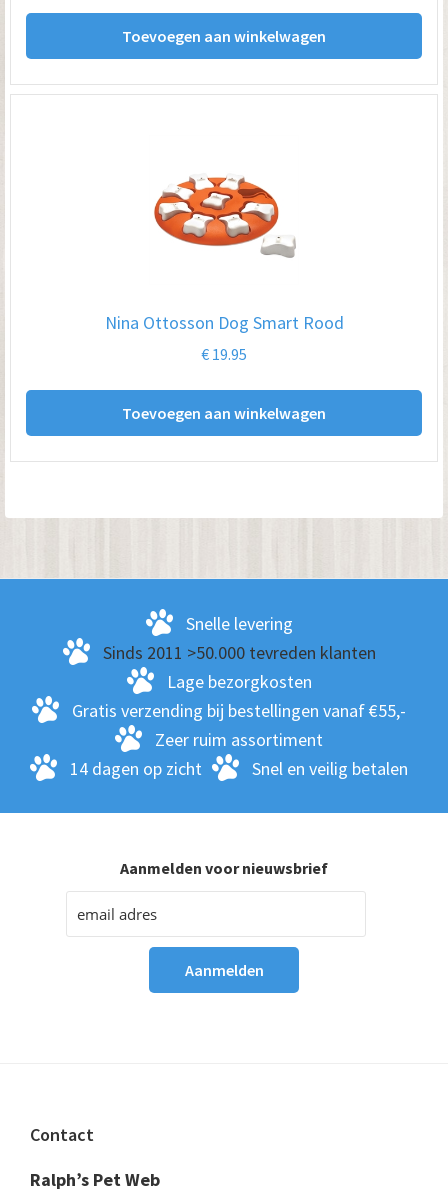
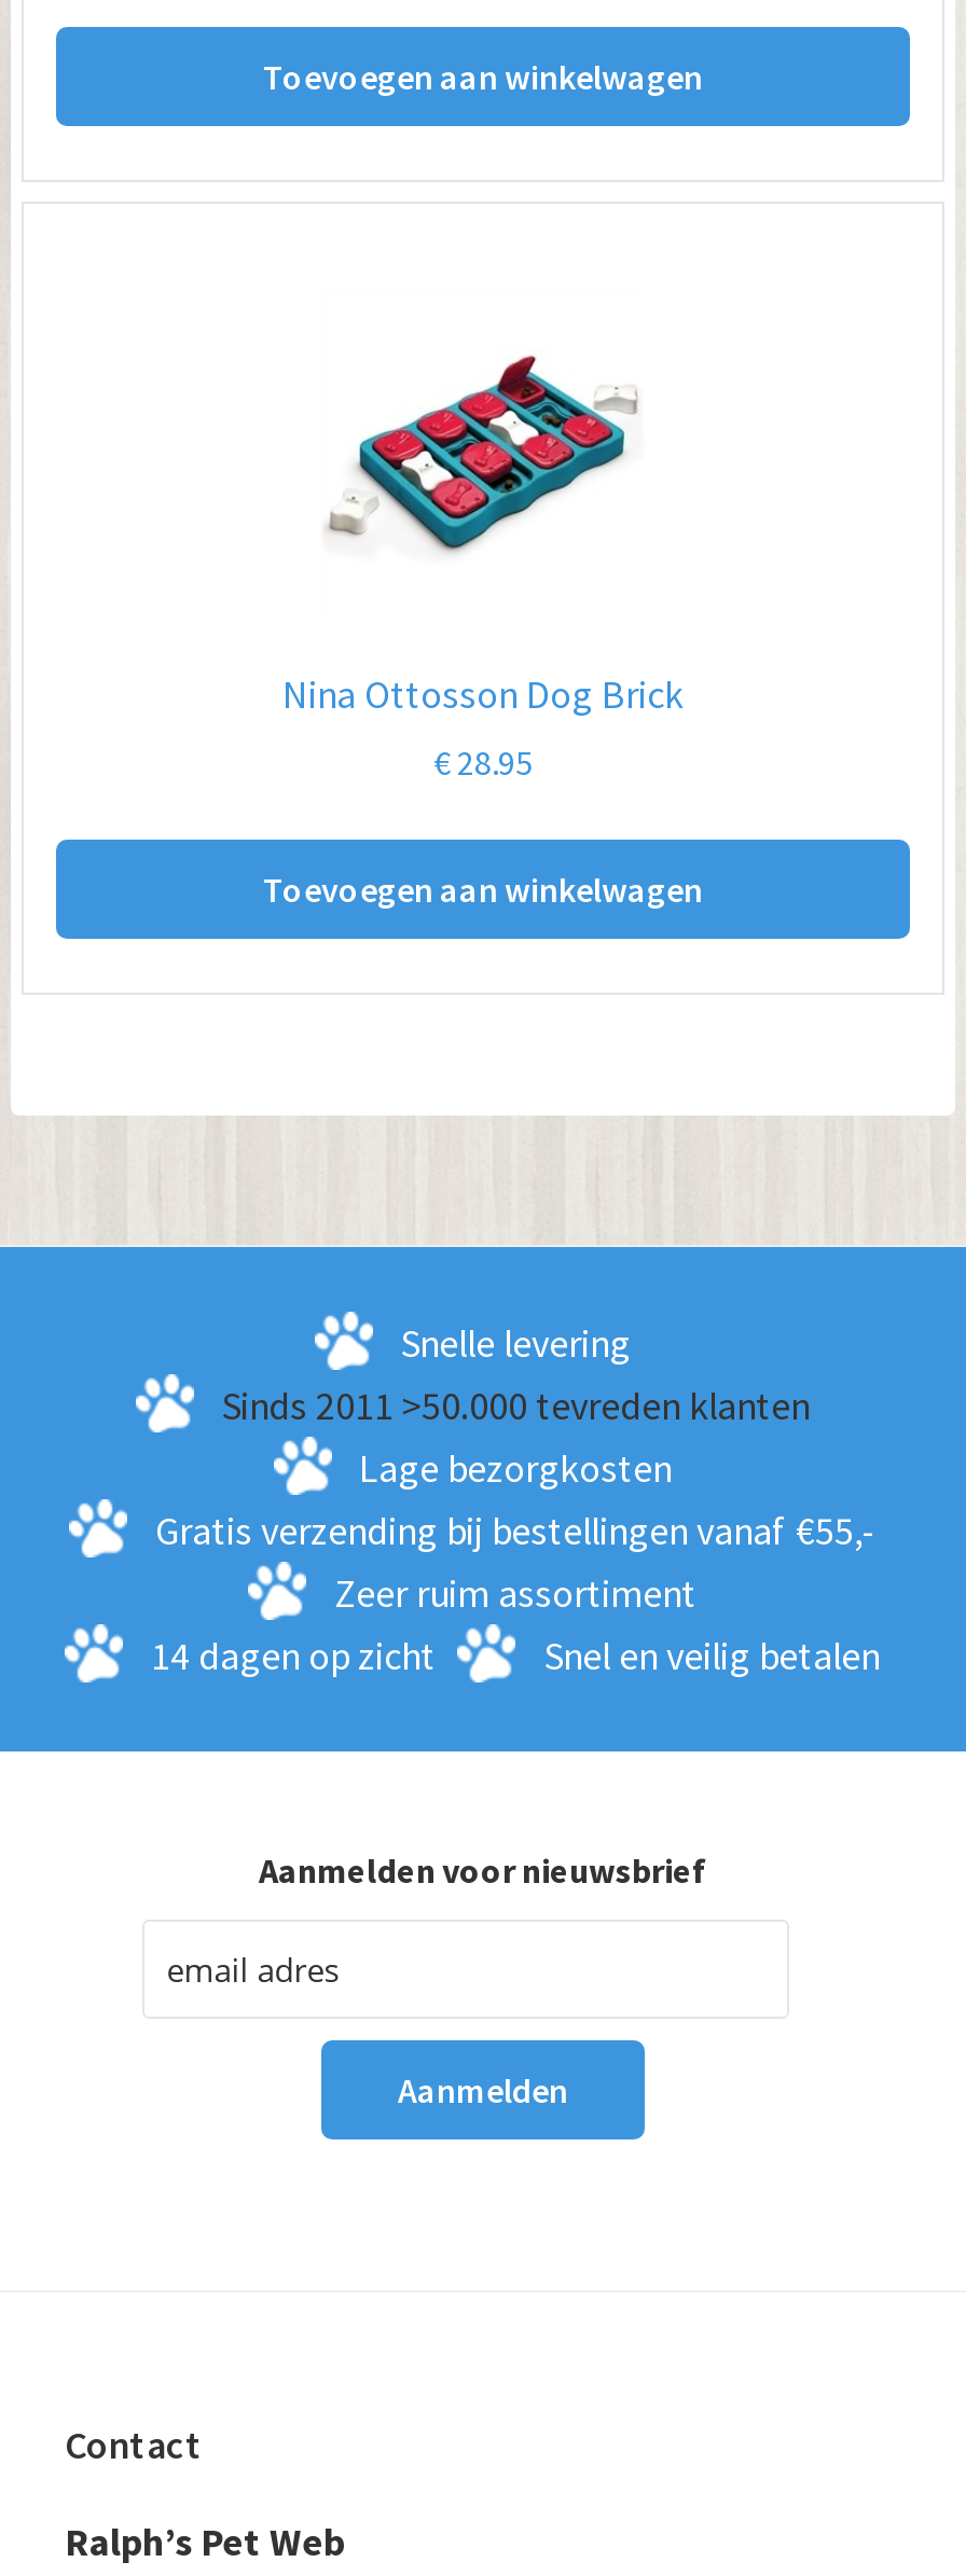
[152,166,296,259] [image] -> [323,352,640,555] [image]
[104,311,343,364] Nina Ottosson Dog Smart Rood | €19.95 -> [282,669,684,783] Nina Ottosson Dog Brick | €28.95

